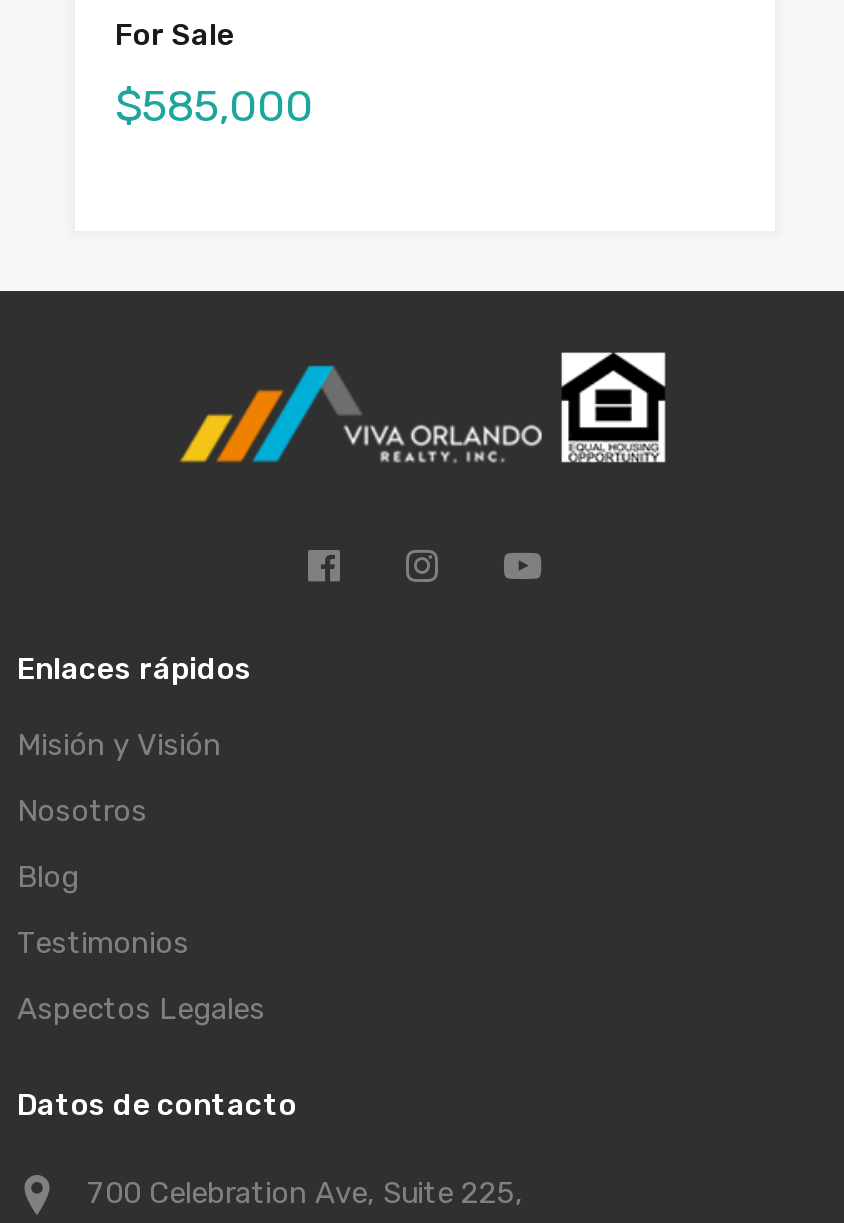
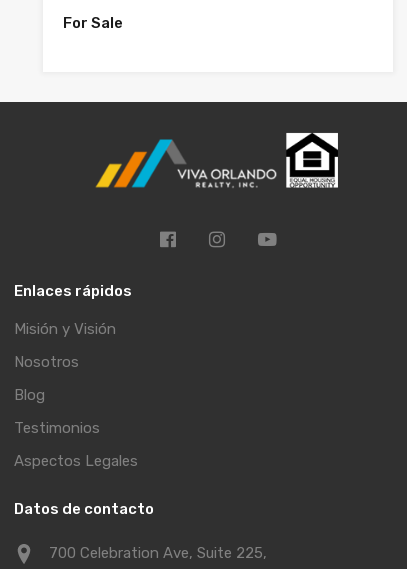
[115,78,313,132] $585,000 -> none

